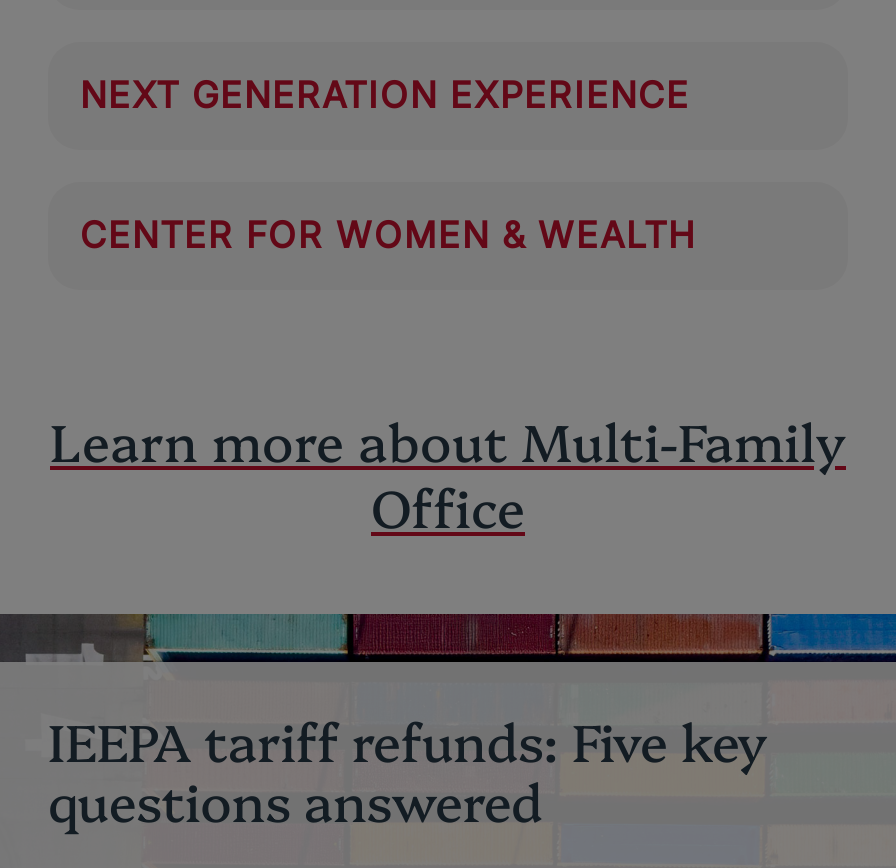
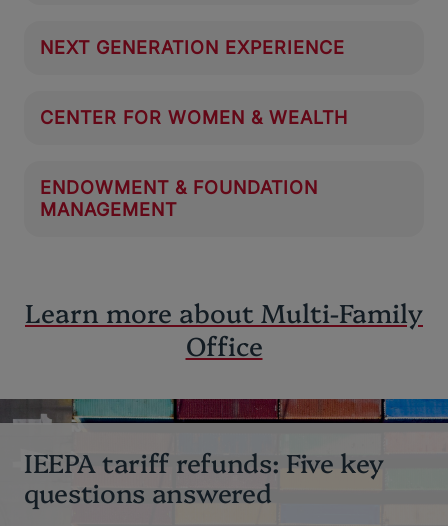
none -> [40,177,318,220] ENDOWMENT & FOUNDATION | MANAGEMENT

